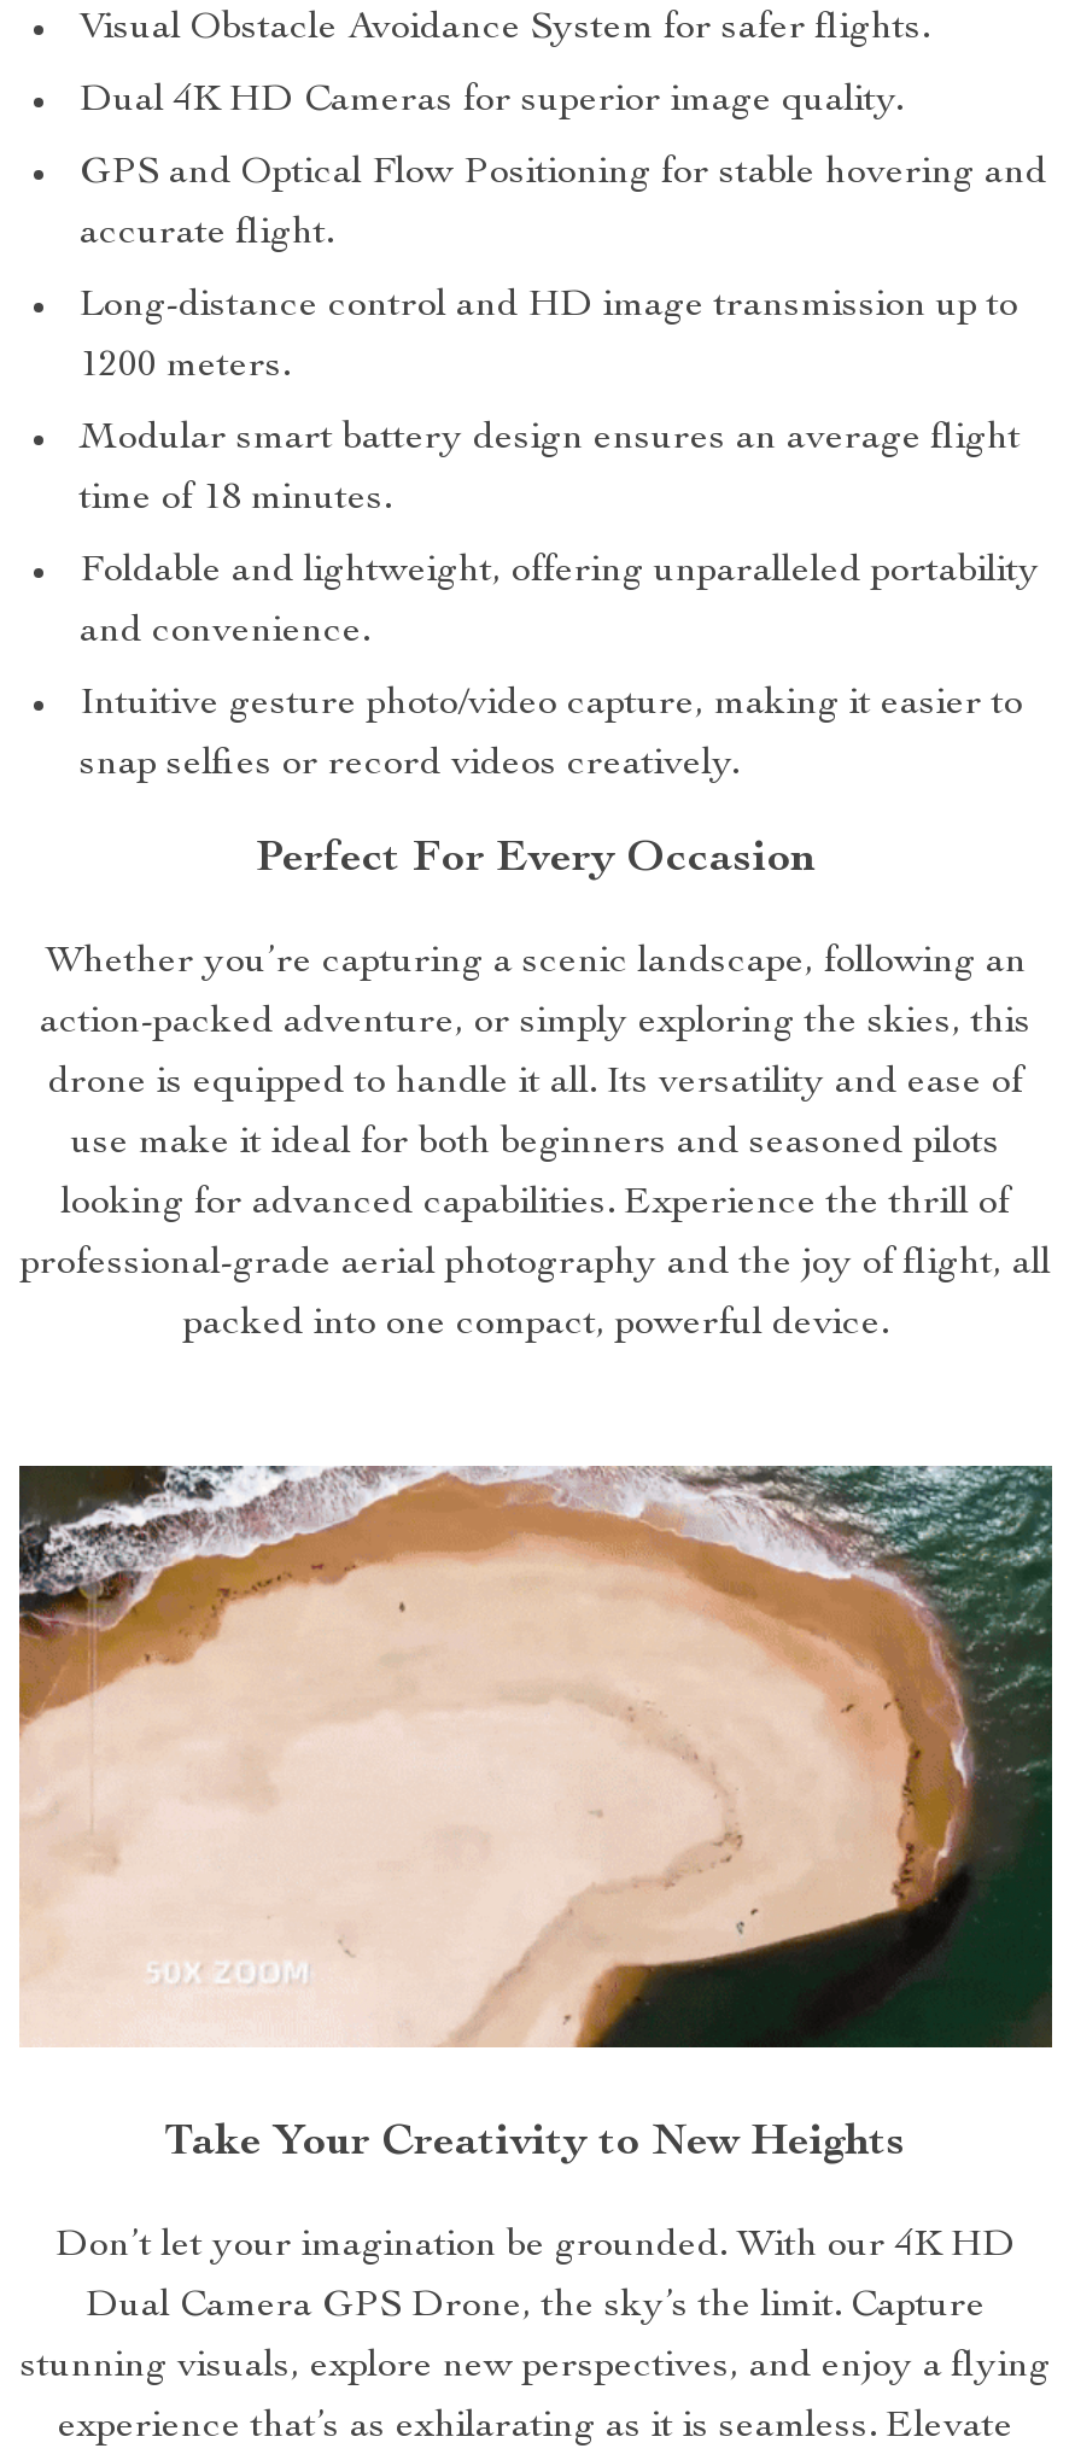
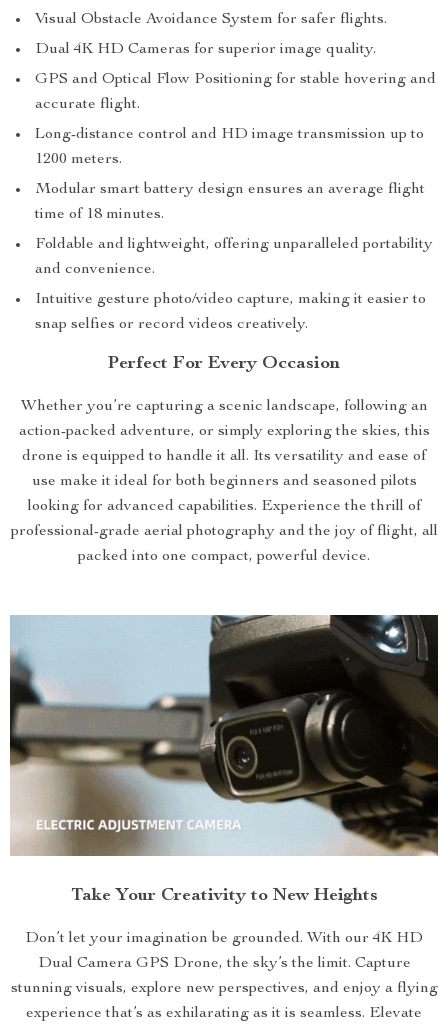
[17,1463,1054,2050] [image] -> [9,614,438,857] [image]

